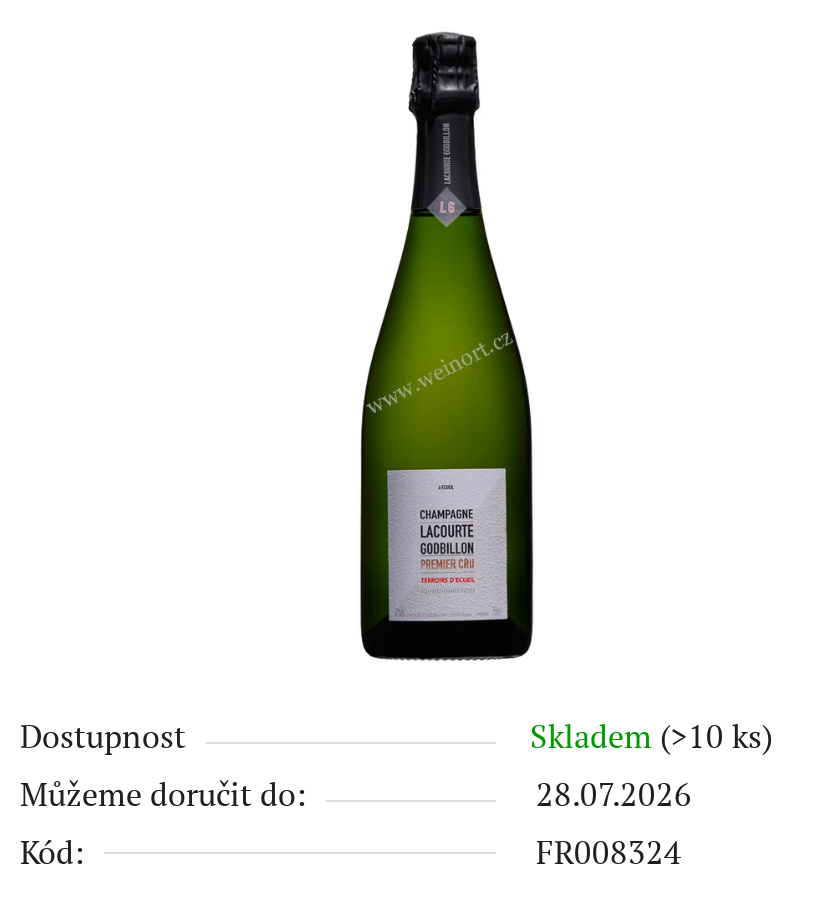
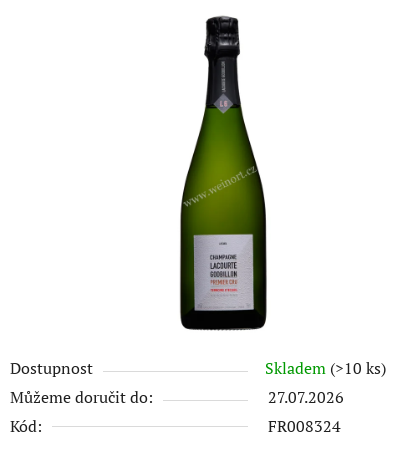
[536,772,692,816] 28.07.2026 -> [268,386,344,408] 27.07.2026

